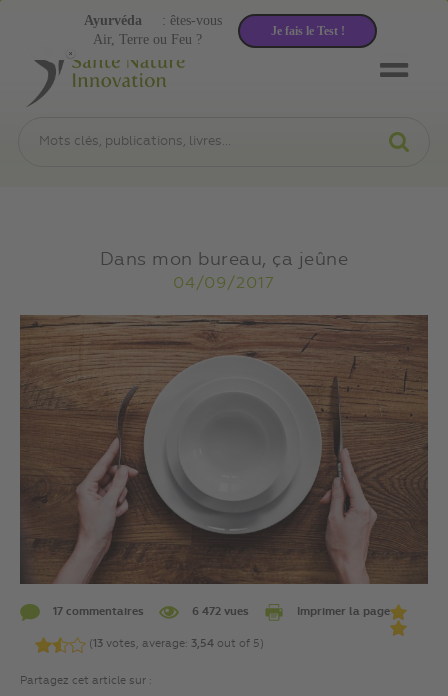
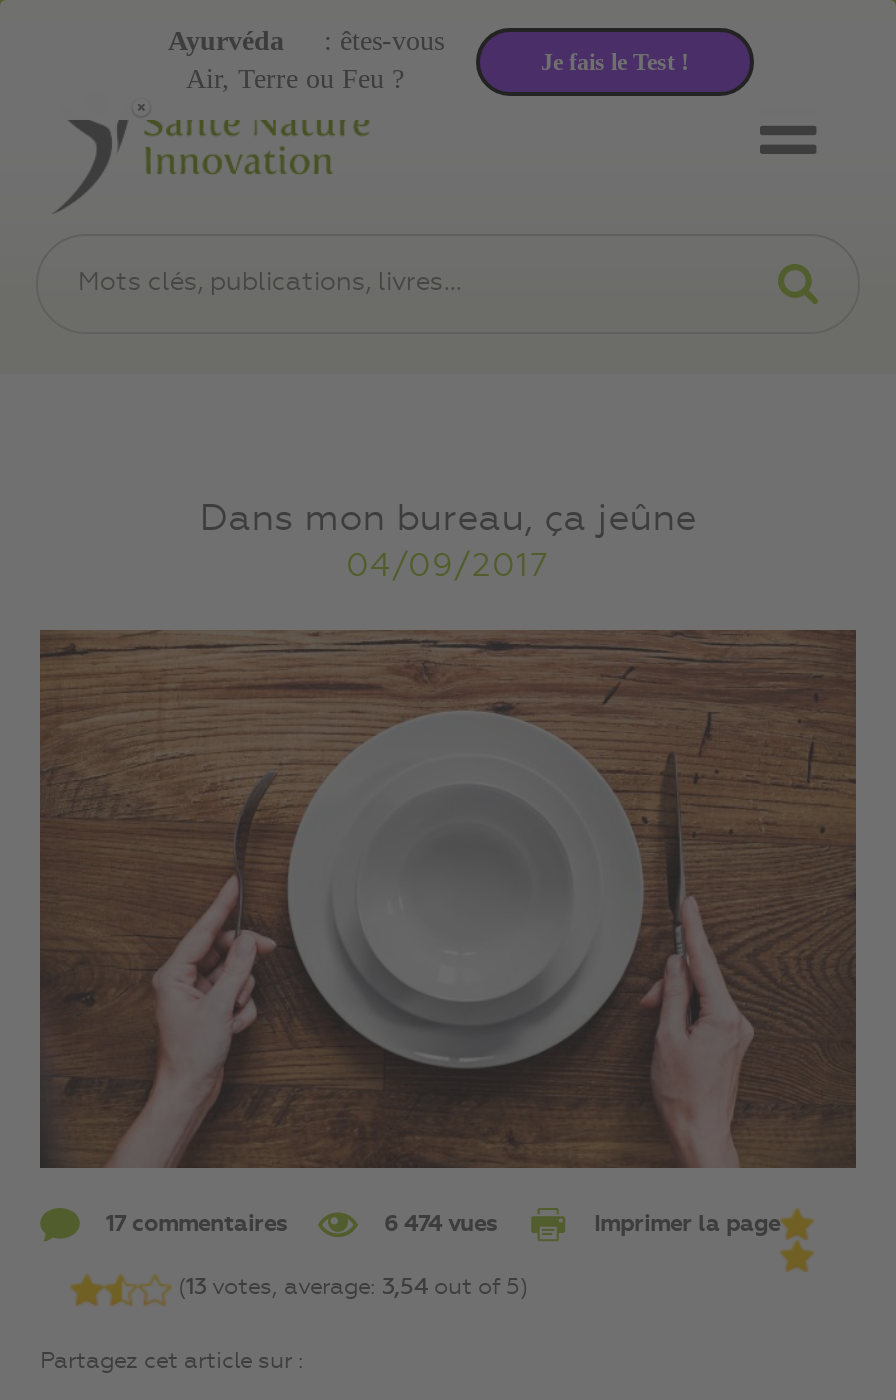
[189,606,249,618] 6 472 vues -> [378,1212,498,1236] 6 474 vues

